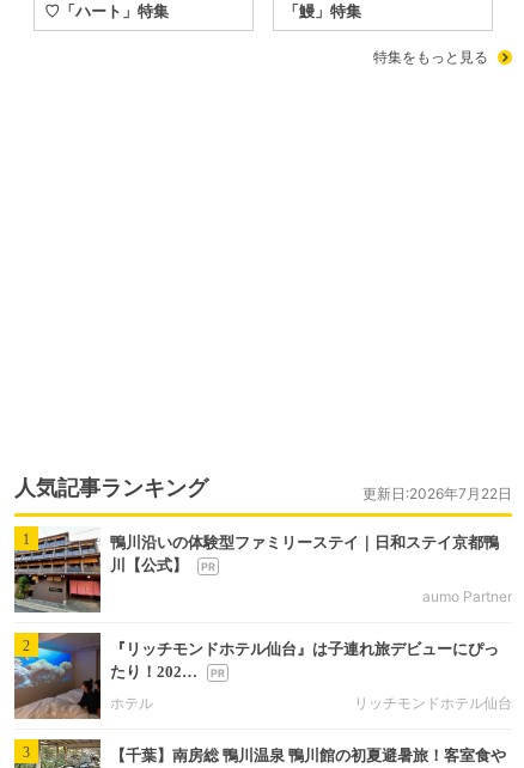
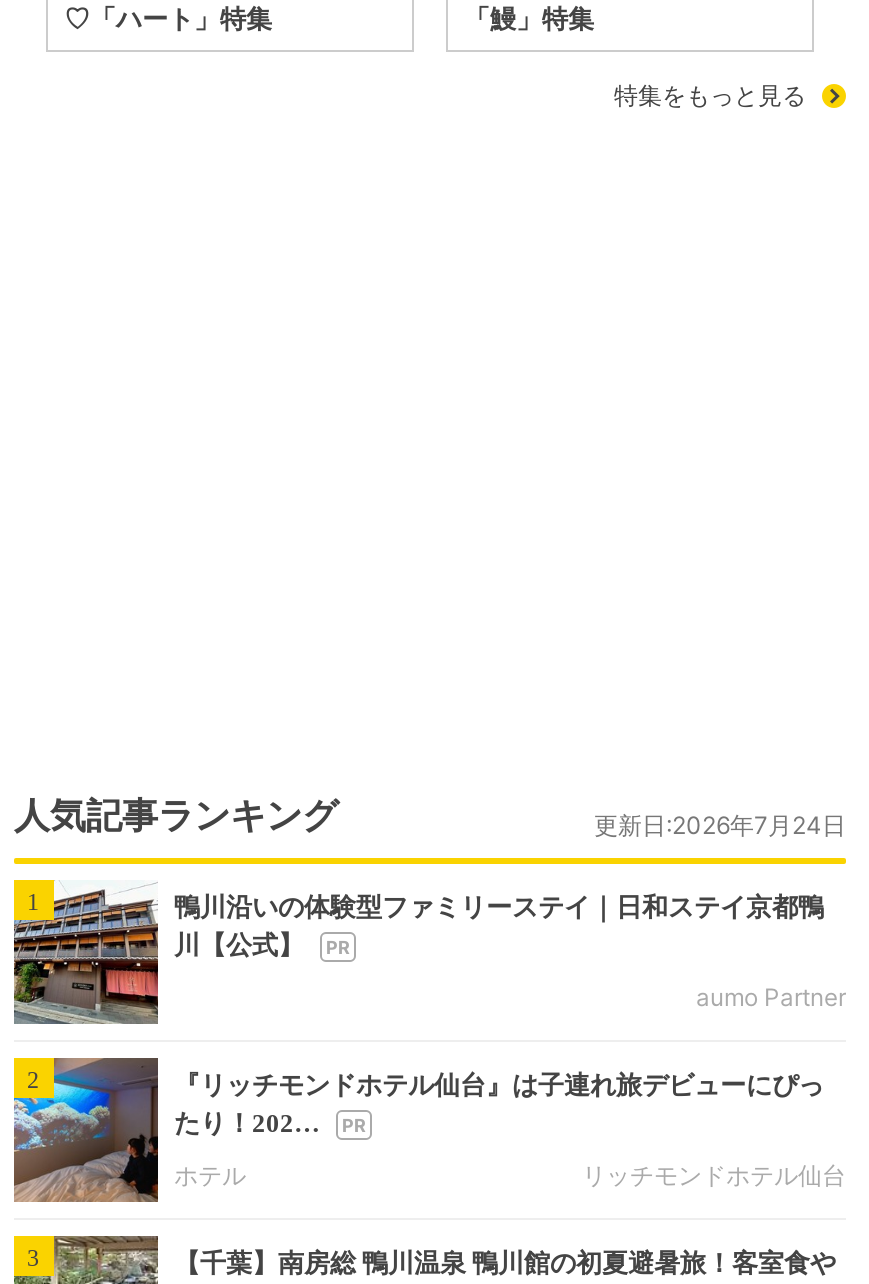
[362,484,512,502] 更新日:2026年7月22日 -> [594,810,846,840] 更新日:2026年7月24日

